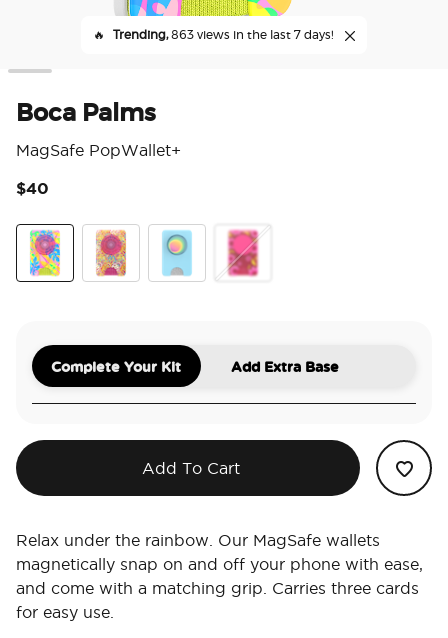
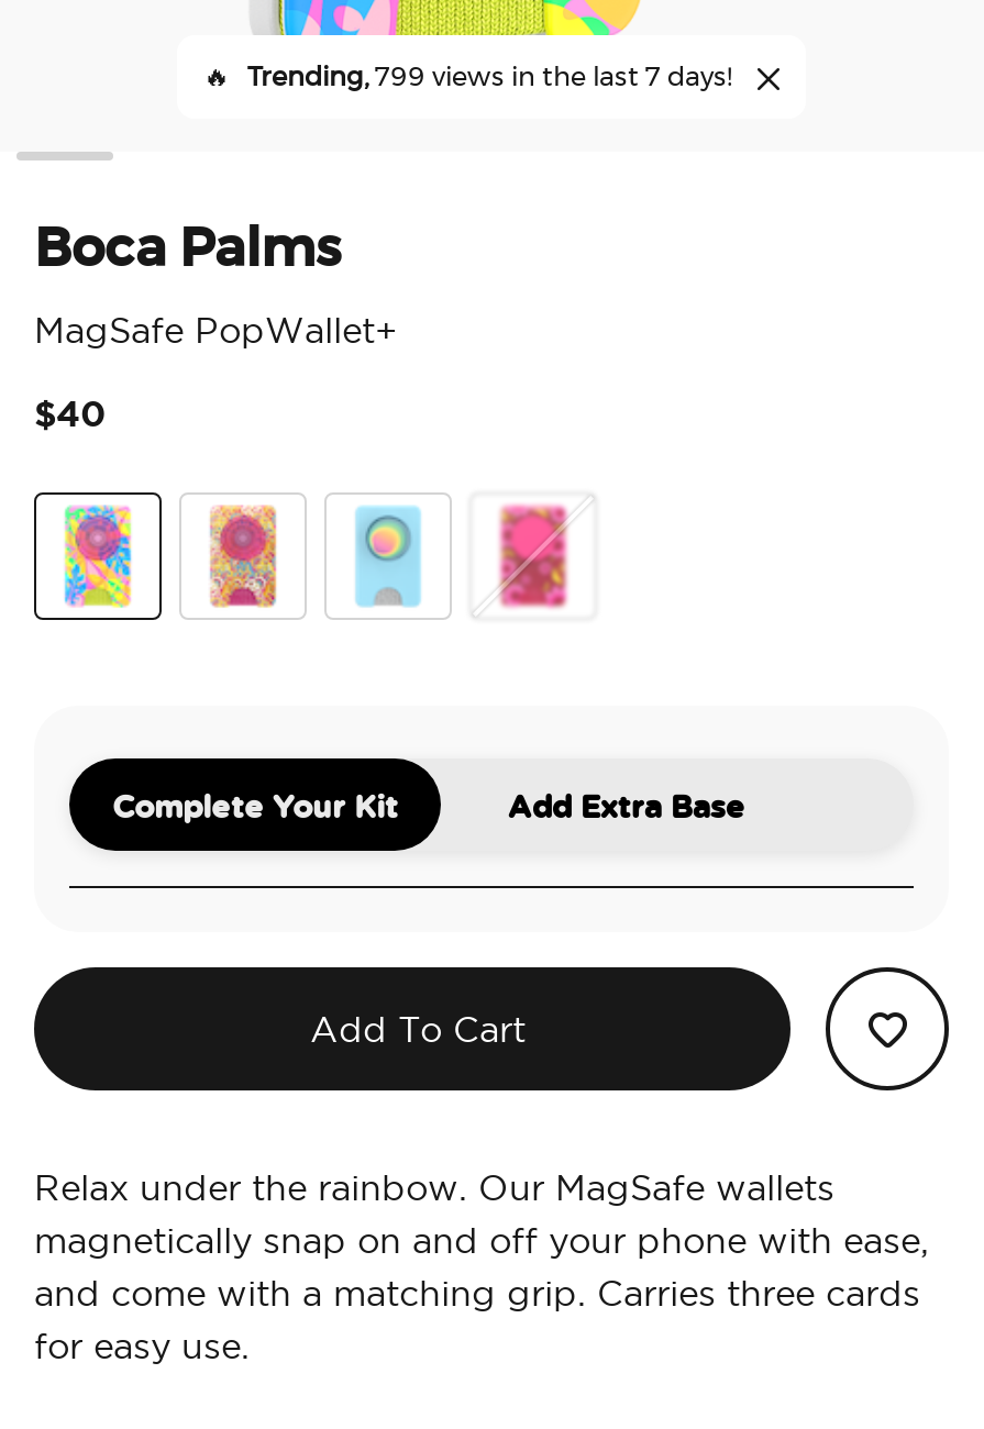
[113,29,333,41] Trending, 863 views in the last 7 days! -> [247,64,731,90] Trending, 799 views in the last 7 days!

